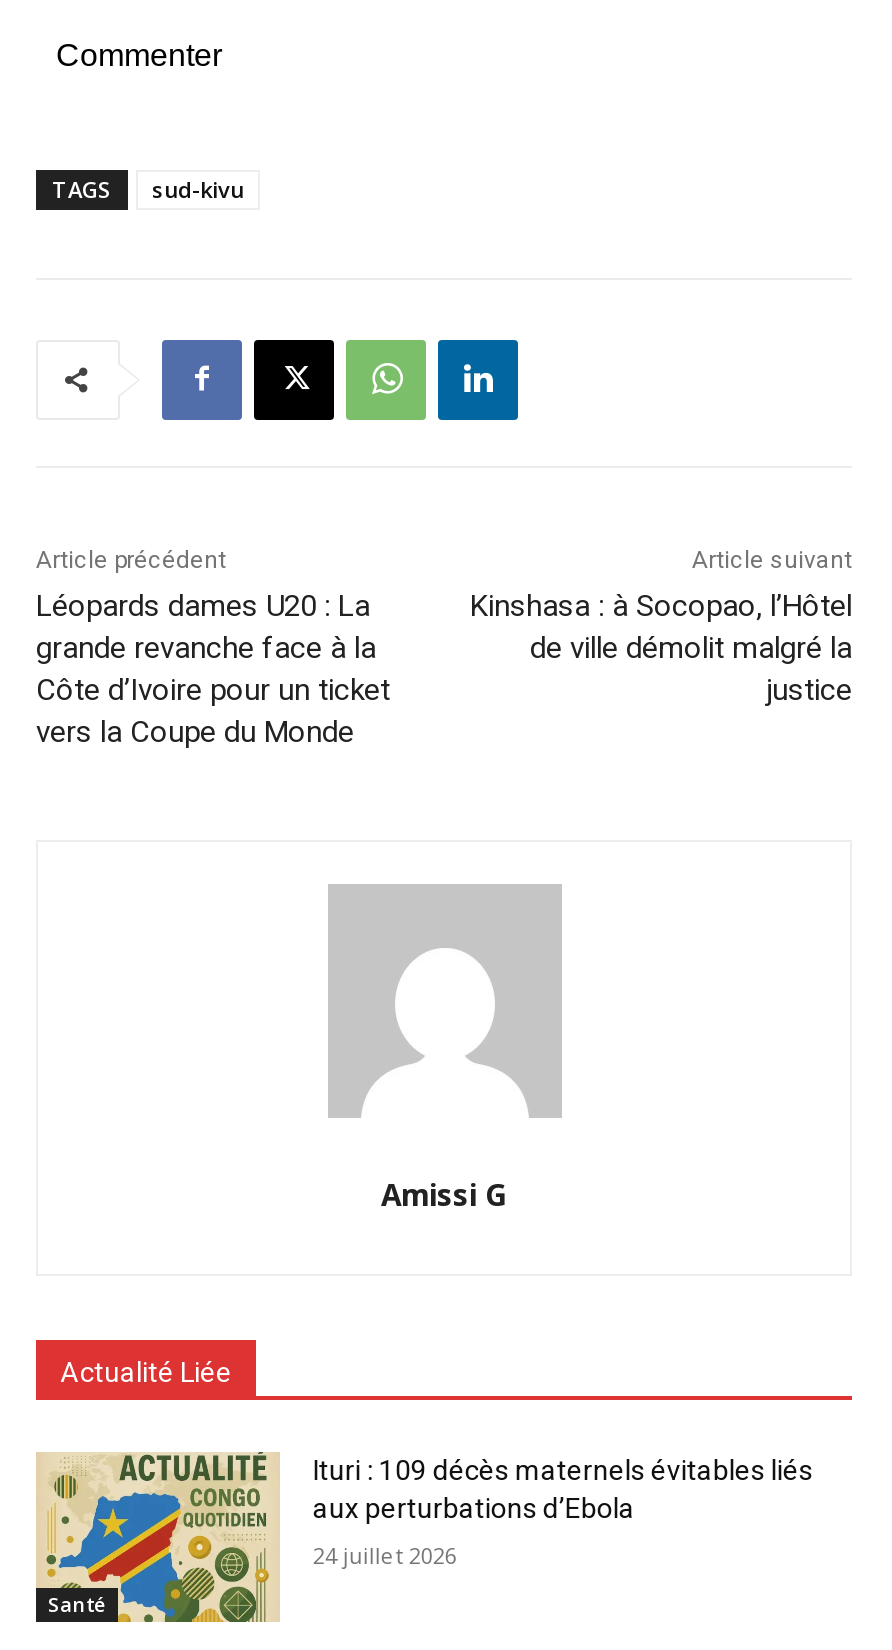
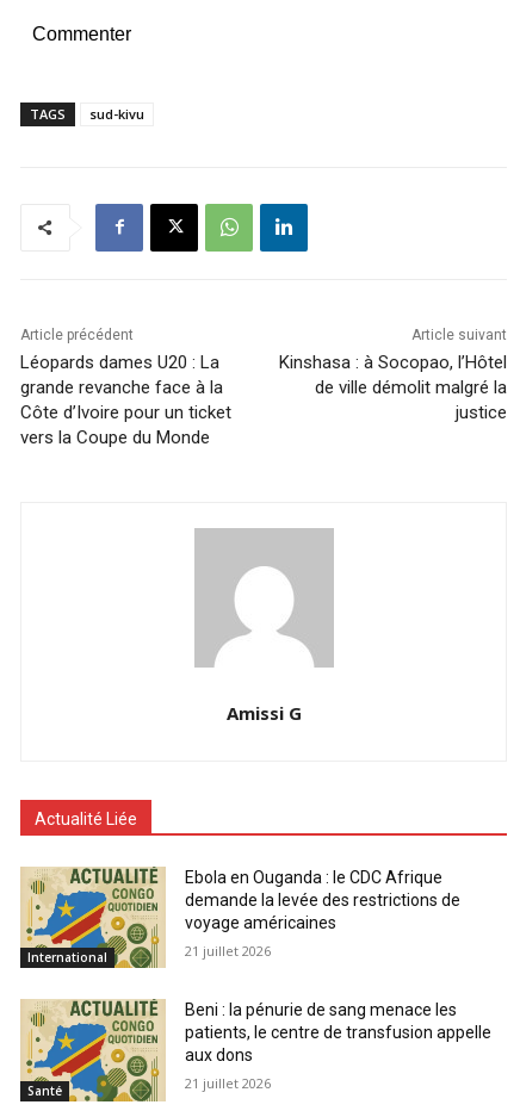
none -> [27,949,107,966] International
none -> [185,867,461,959] Ebola en Ouganda : le CDC Afrique | demande la levée des restrictions de | voyage américaines | 21 juillet 2026
[313,1453,813,1523] Ituri : 109 décès maternels évitables liés | aux perturbations d’Ebola -> [185,1000,492,1065] Beni : la pénurie de sang menace les | patients, le centre de transfusion appelle | aux dons
[313,1539,457,1569] 24 juillet 2026 -> [185,1074,271,1092] 21 juillet 2026

